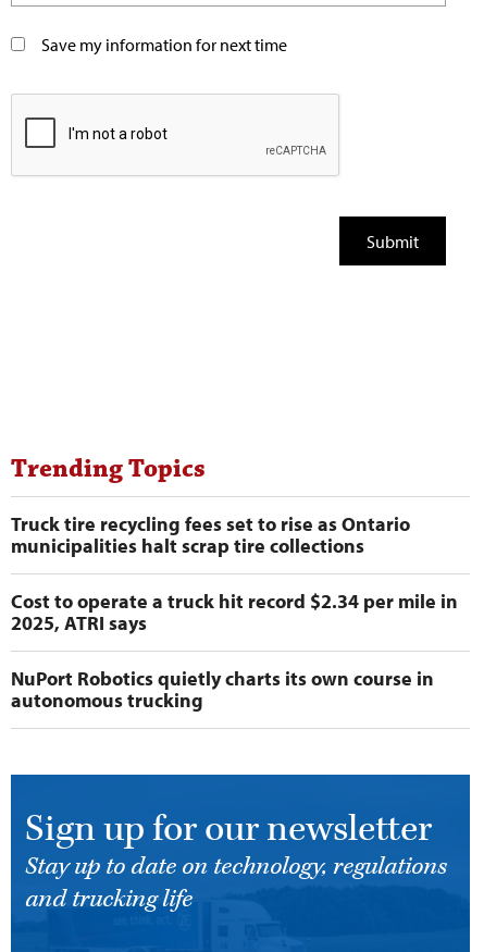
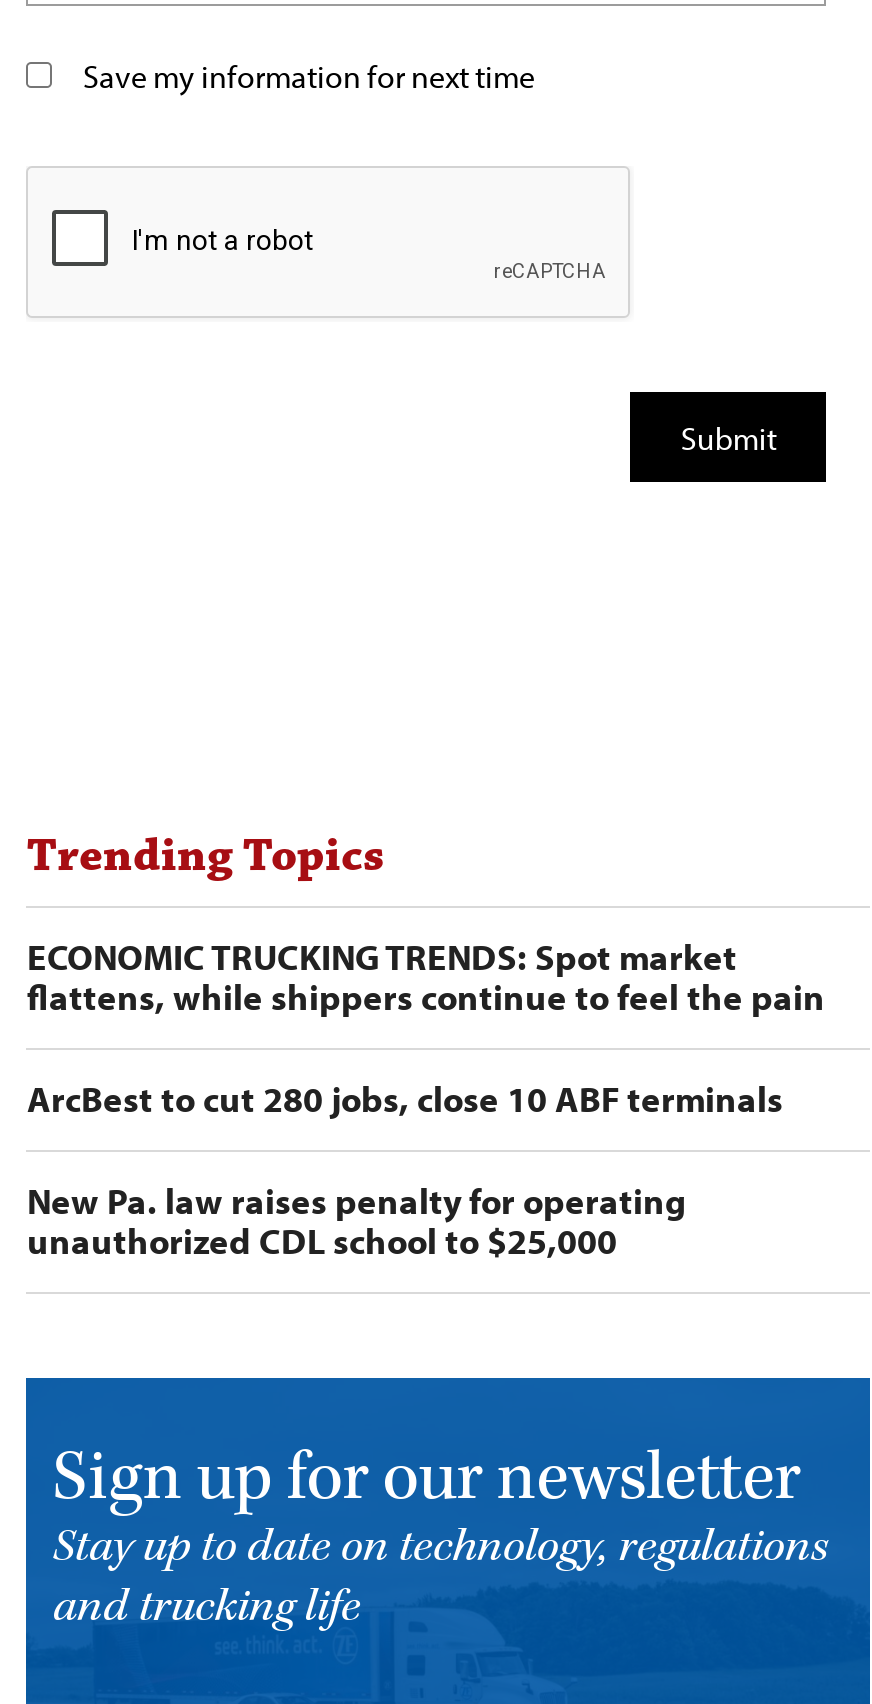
[11,511,410,558] Truck tire recycling fees set to rise as Ontario | municipalities halt scrap tire collections -> [27,934,825,1020] ECONOMIC TRUCKING TRENDS: Spot market | flattens, while shippers continue to feel the pain
[11,589,458,636] Cost to operate a truck hit record $2.34 per mile in | 2025, ATRI says -> [27,1076,783,1122] ArcBest to cut 280 jobs, close 10 ABF terminals
[11,666,434,713] NuPort Robotics quietly charts its own course in | autonomous trucking -> [27,1178,687,1264] New Pa. law raises penalty for operating | unauthorized CDL school to $25,000

